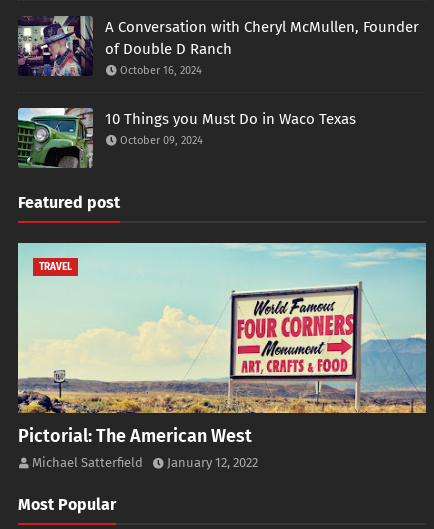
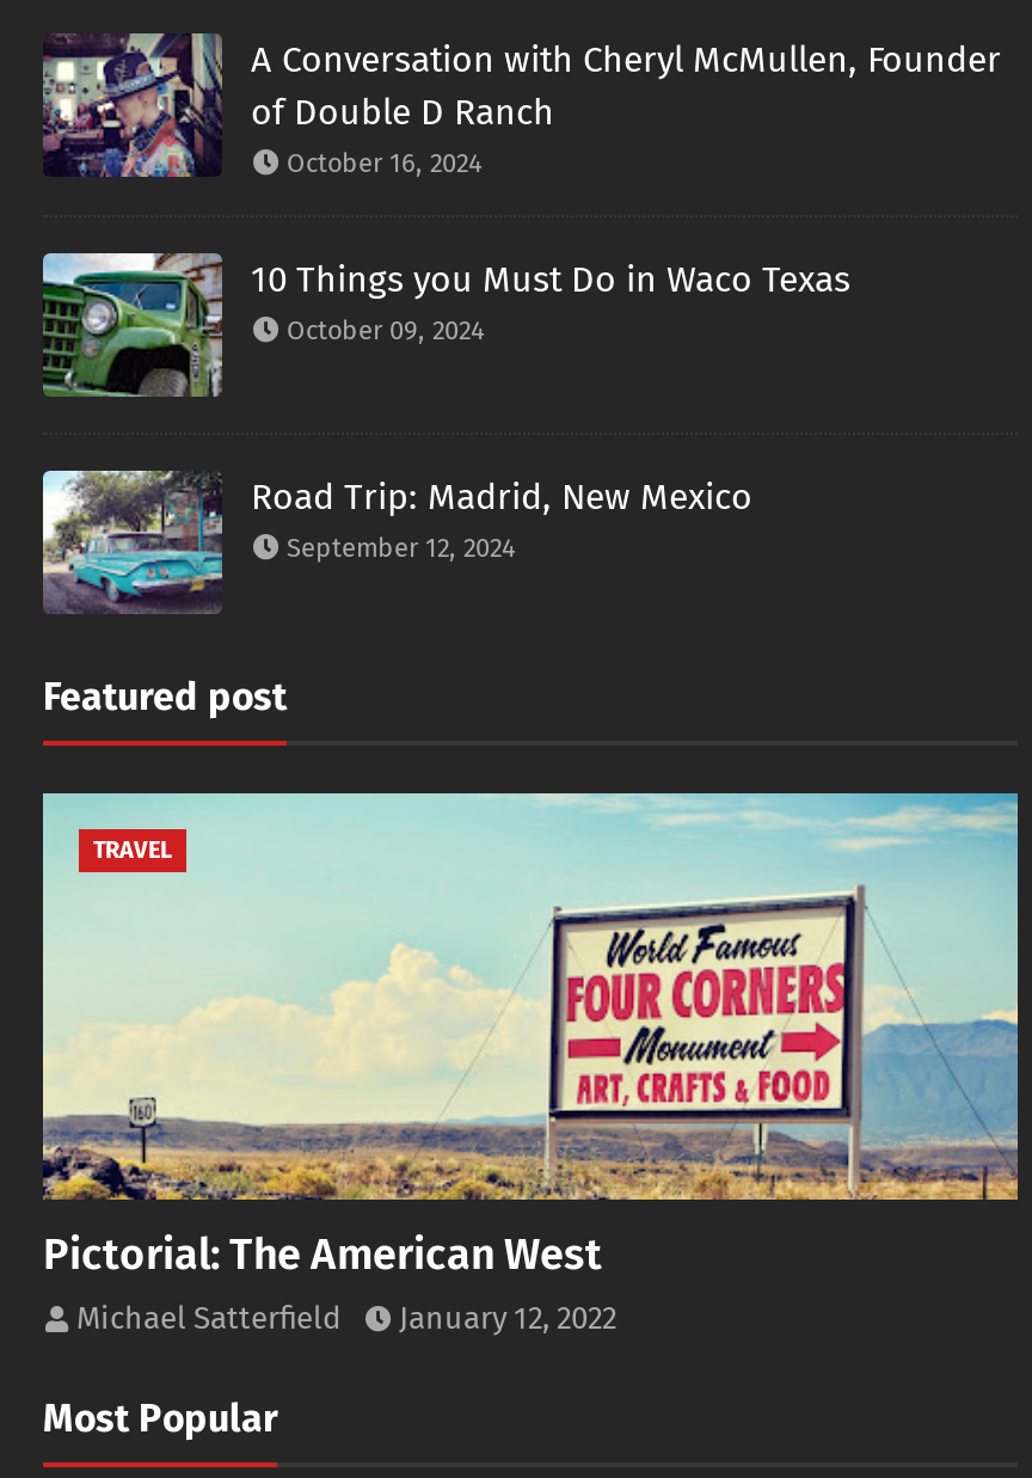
none -> [41,468,752,614] [image] | Road Trip: Madrid, New Mexico | September 12, 2024

